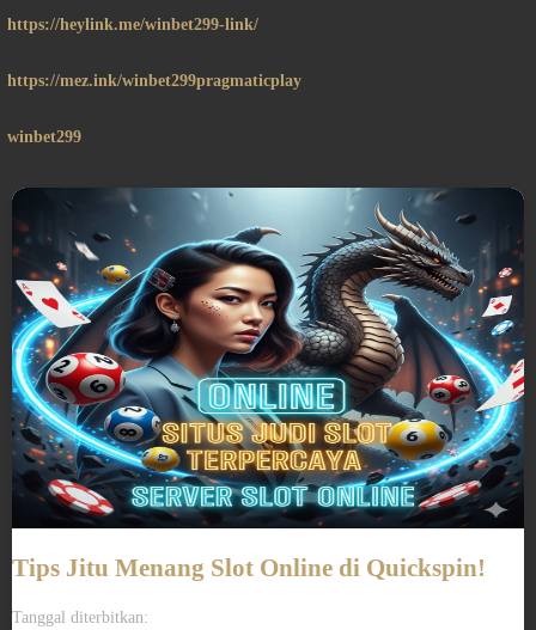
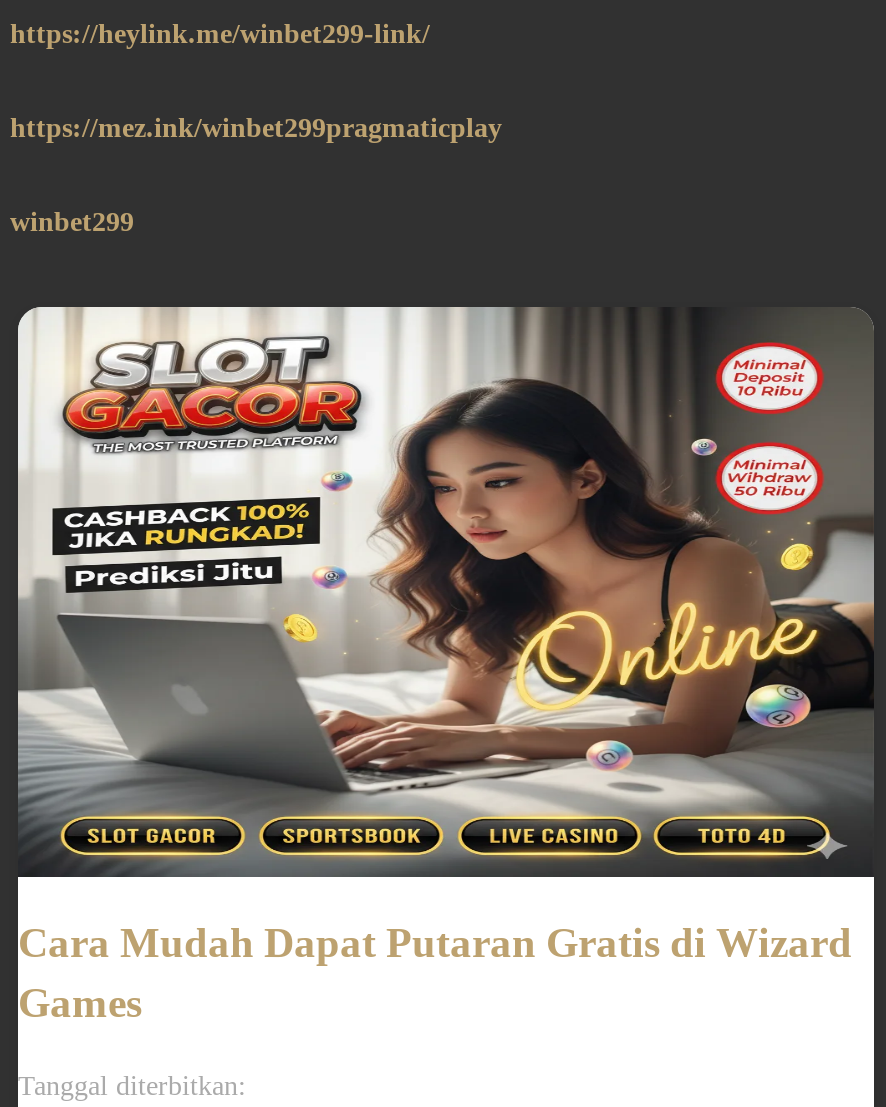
[11,186,525,582] [image] | Tips Jitu Menang Slot Online di Quickspin! -> [16,305,876,1027] [image] | Cara Mudah Dapat Putaran Gratis di Wizard | Games

